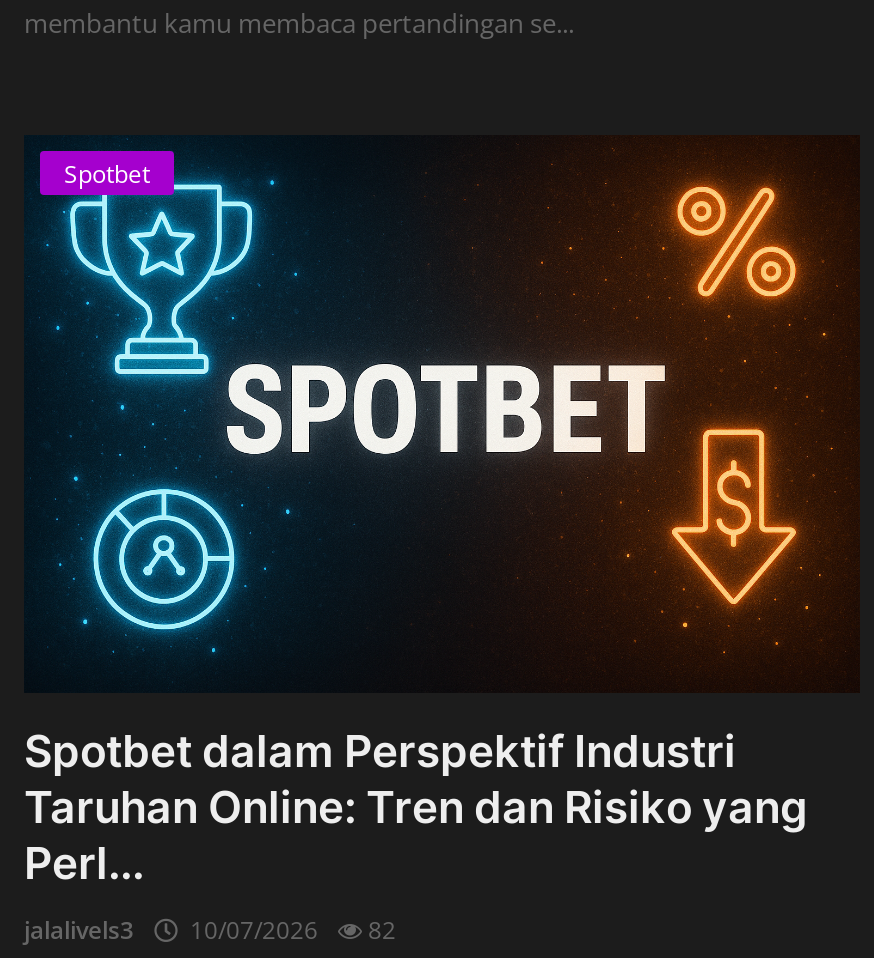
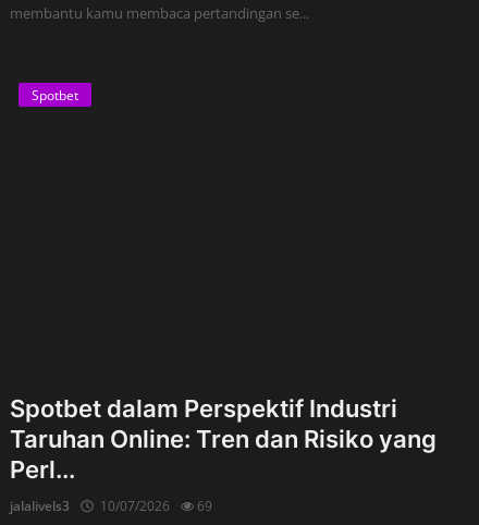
[40,148,834,656] [image] -> none
[24,913,396,947] jalalivels3 10/07/2026 82 -> [10,497,212,516] jalalivels3 10/07/2026 69

